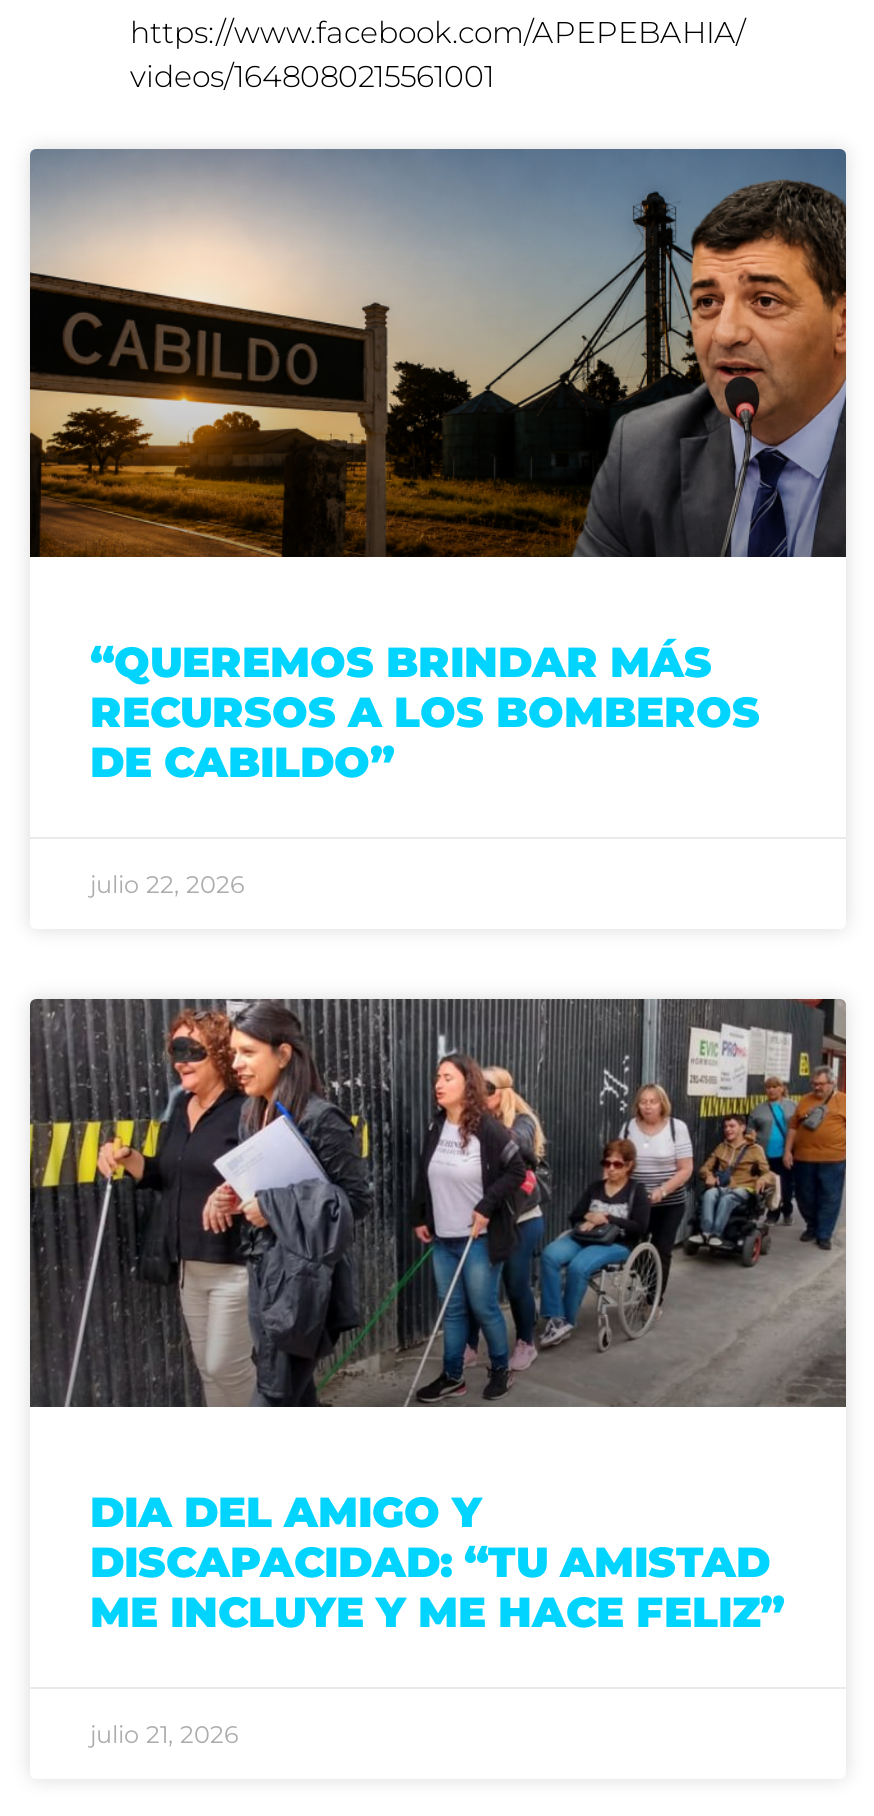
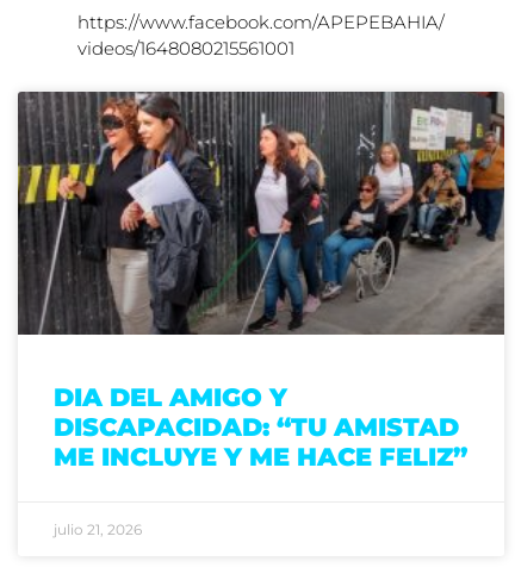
[28,147,848,900] [image] | “QUEREMOS BRINDAR MÁS | RECURSOS A LOS BOMBEROS | DE CABILDO” | julio 22, 2026 -> none

